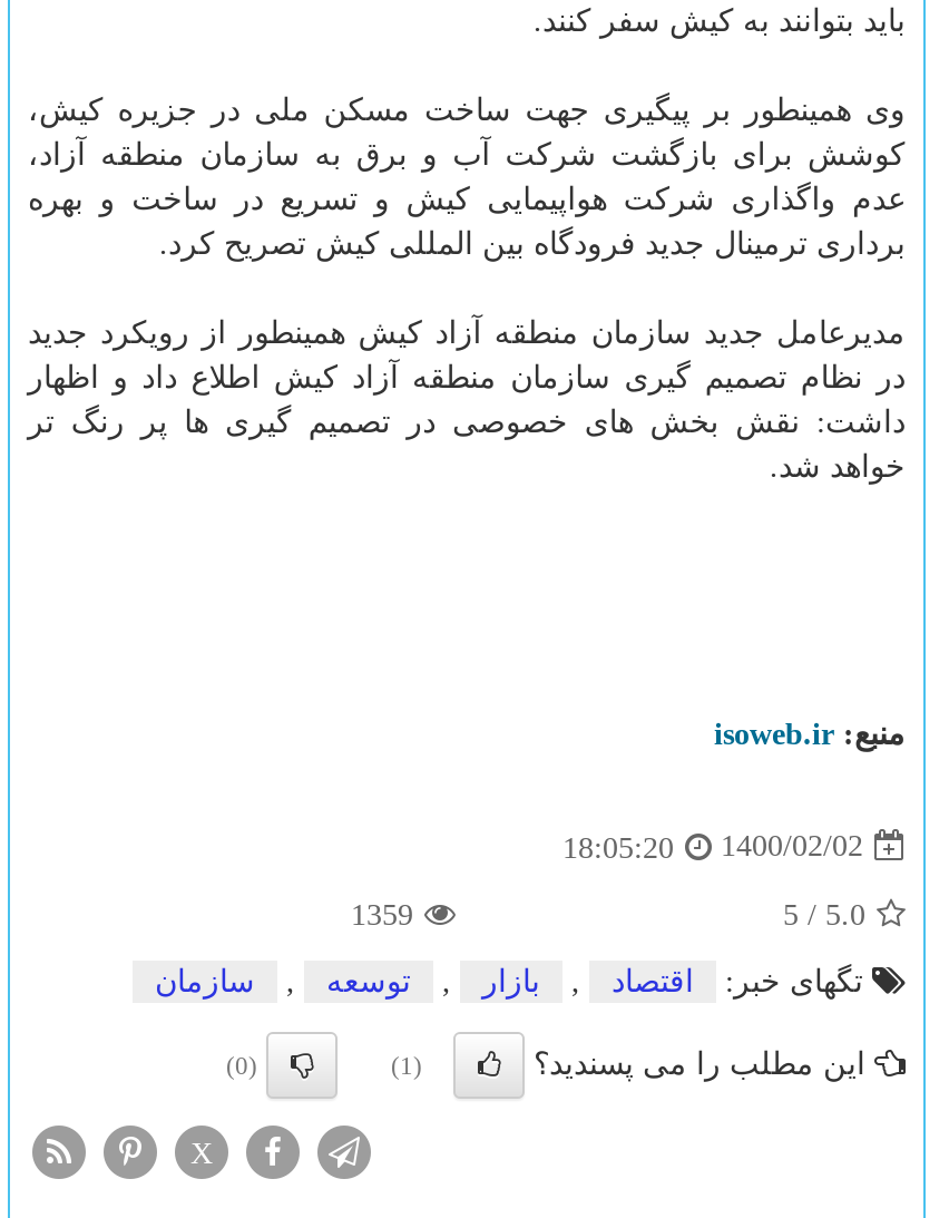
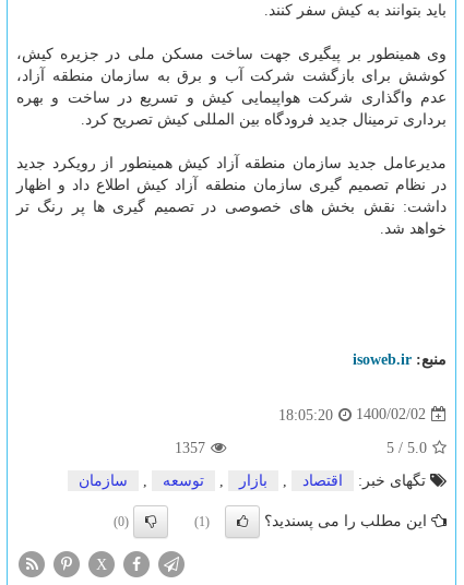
[351,898,413,932] 1359 -> [175,440,205,456] 1357

